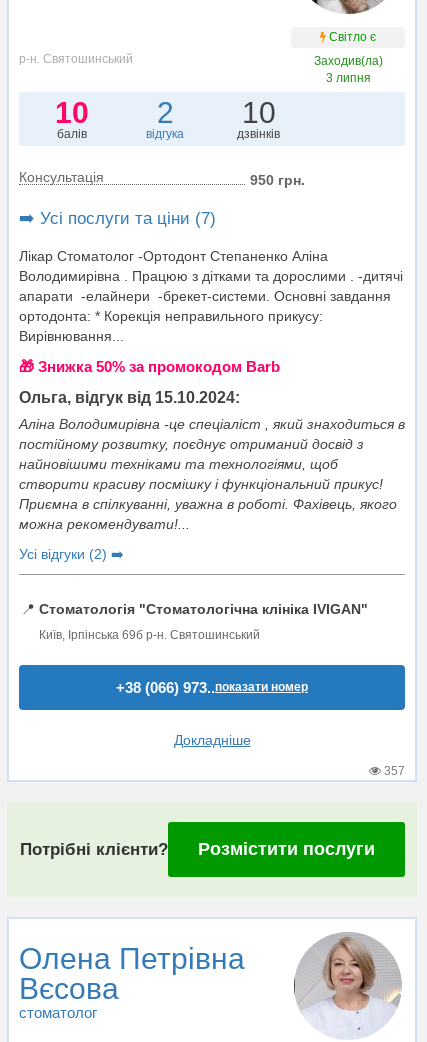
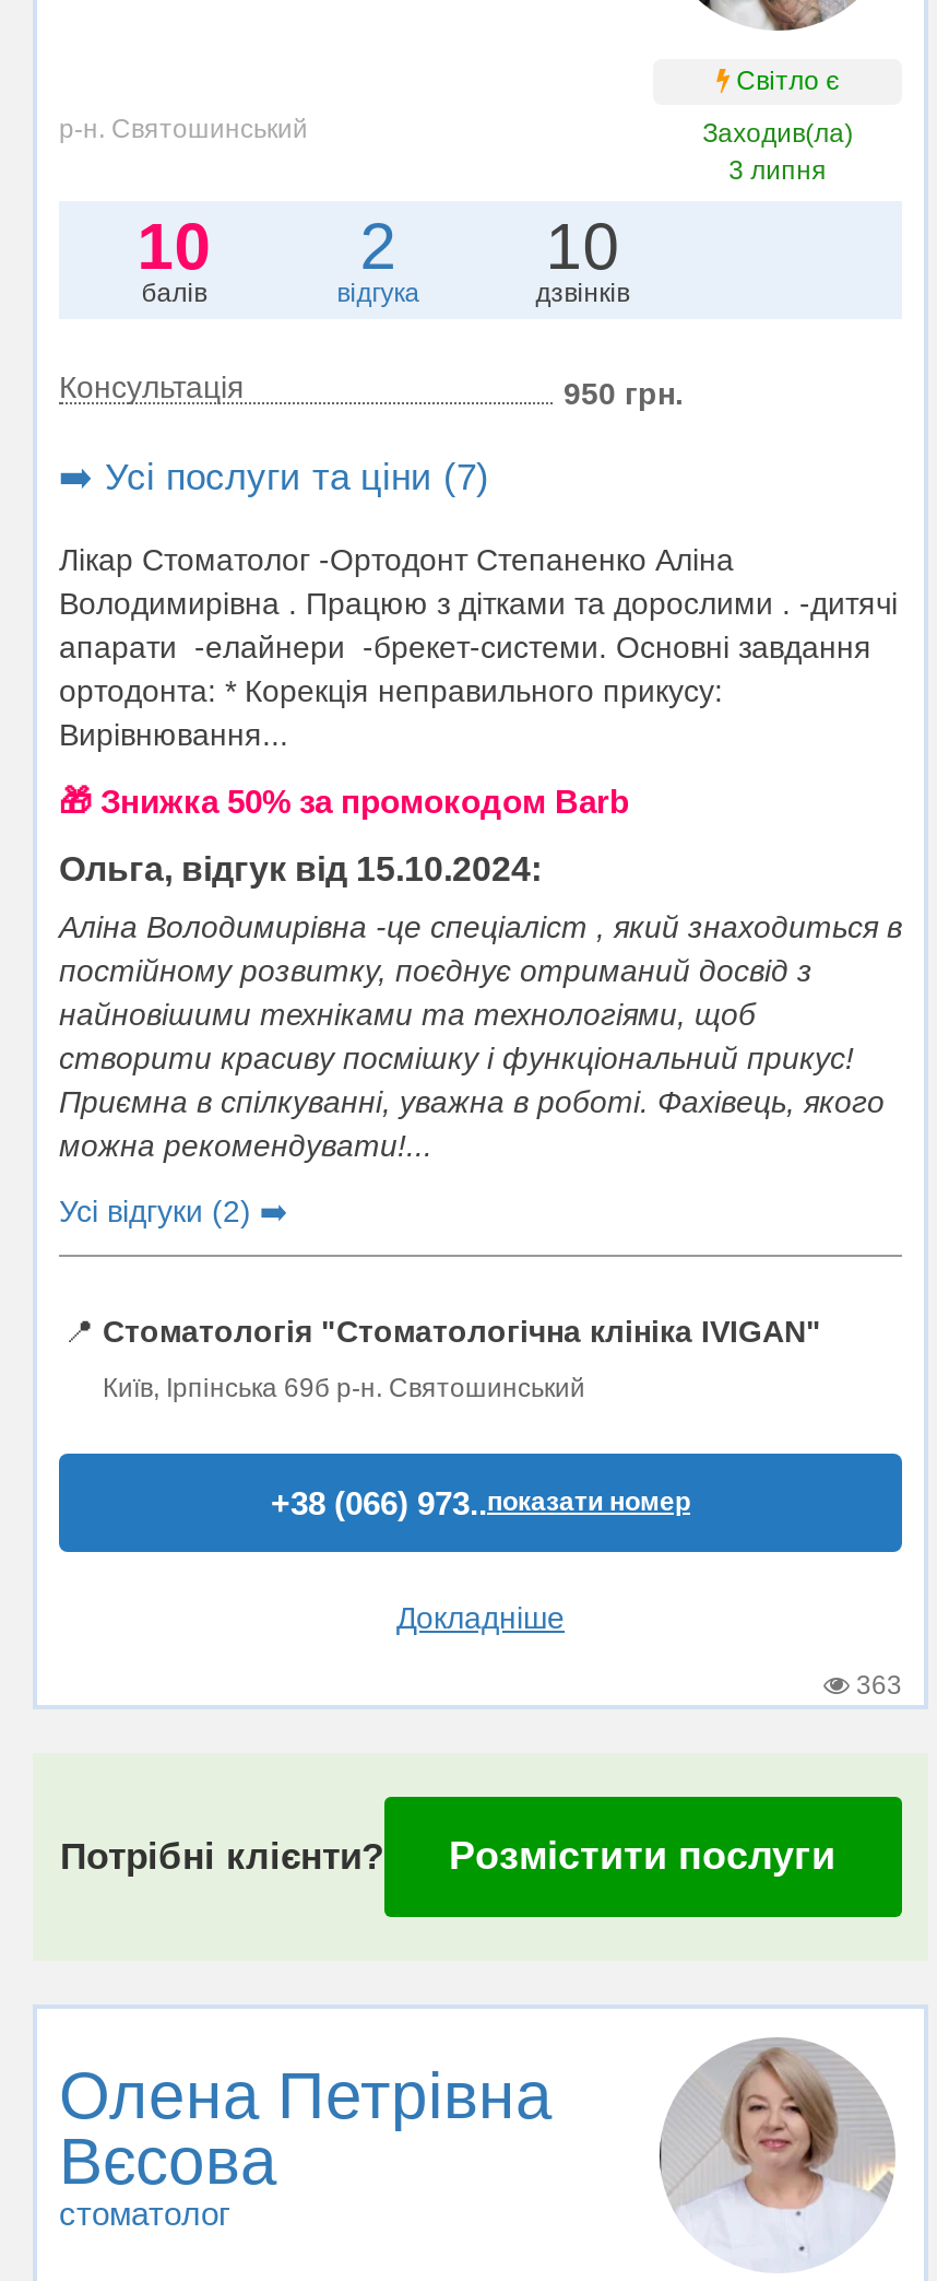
[381,764,405,778] 357 -> [850,1670,902,1701] 363

